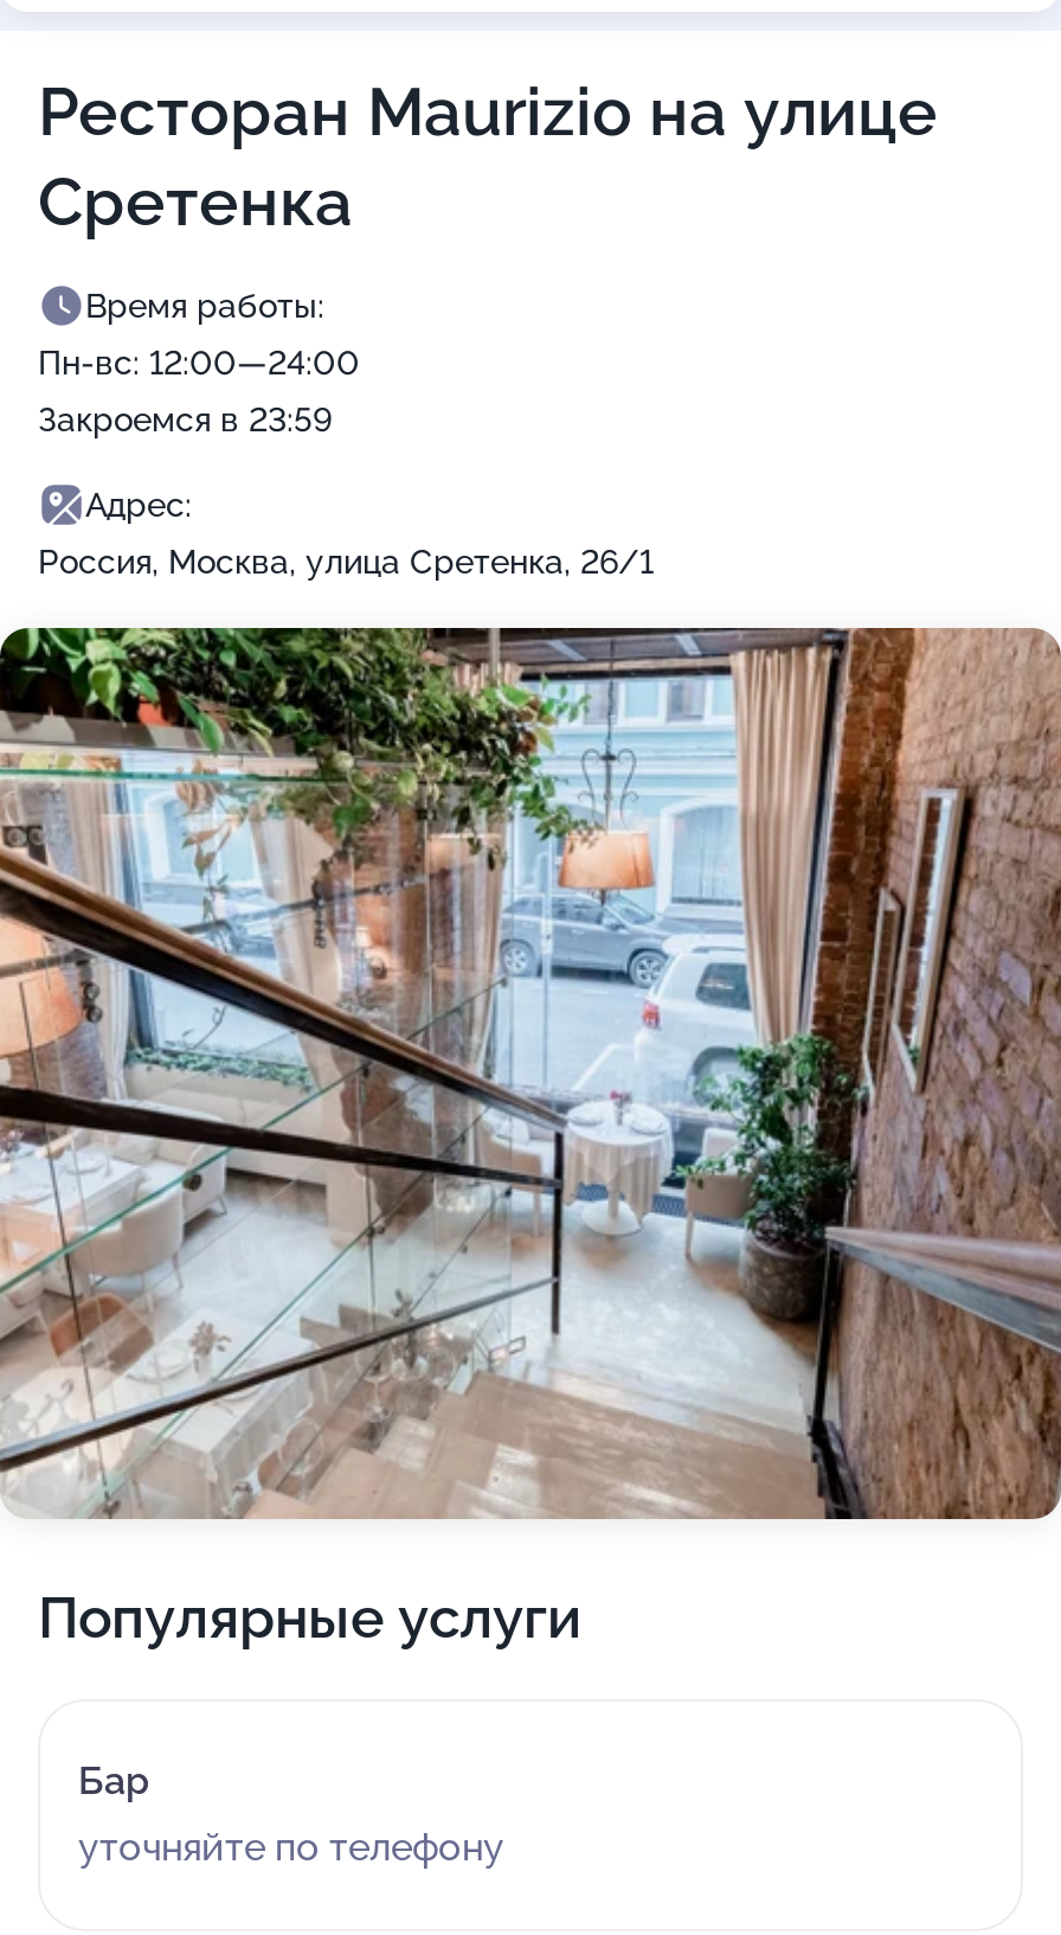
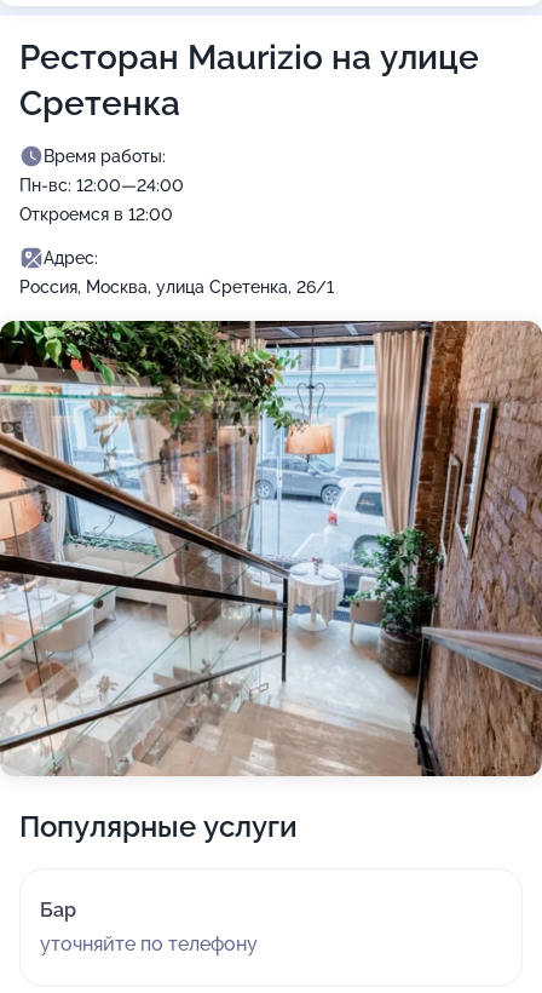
[38,401,332,438] Закроемся в 23:59 -> [19,205,173,224] Откроемся в 12:00

